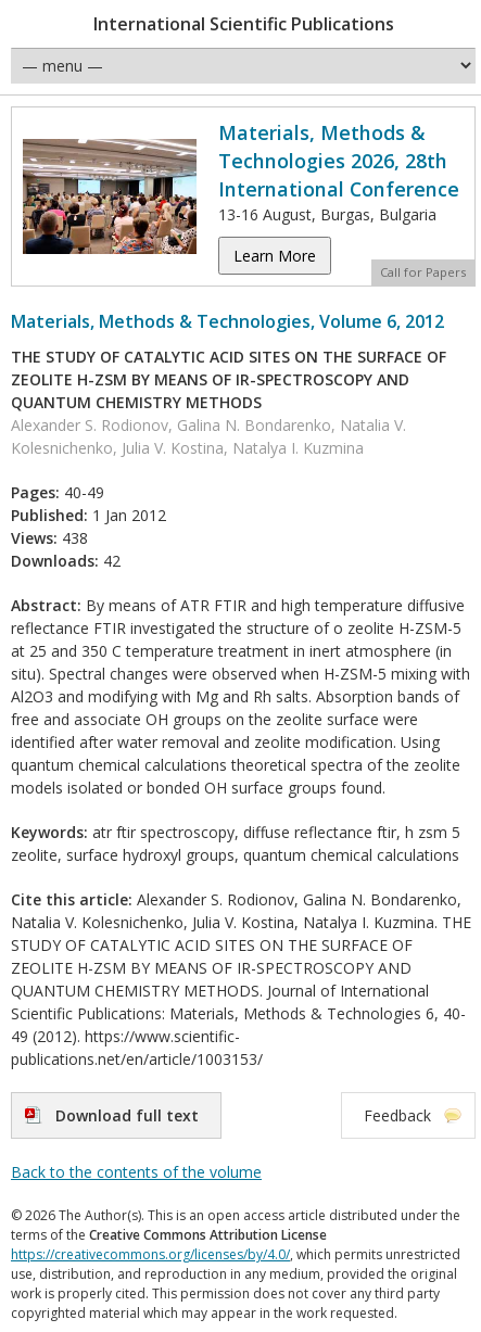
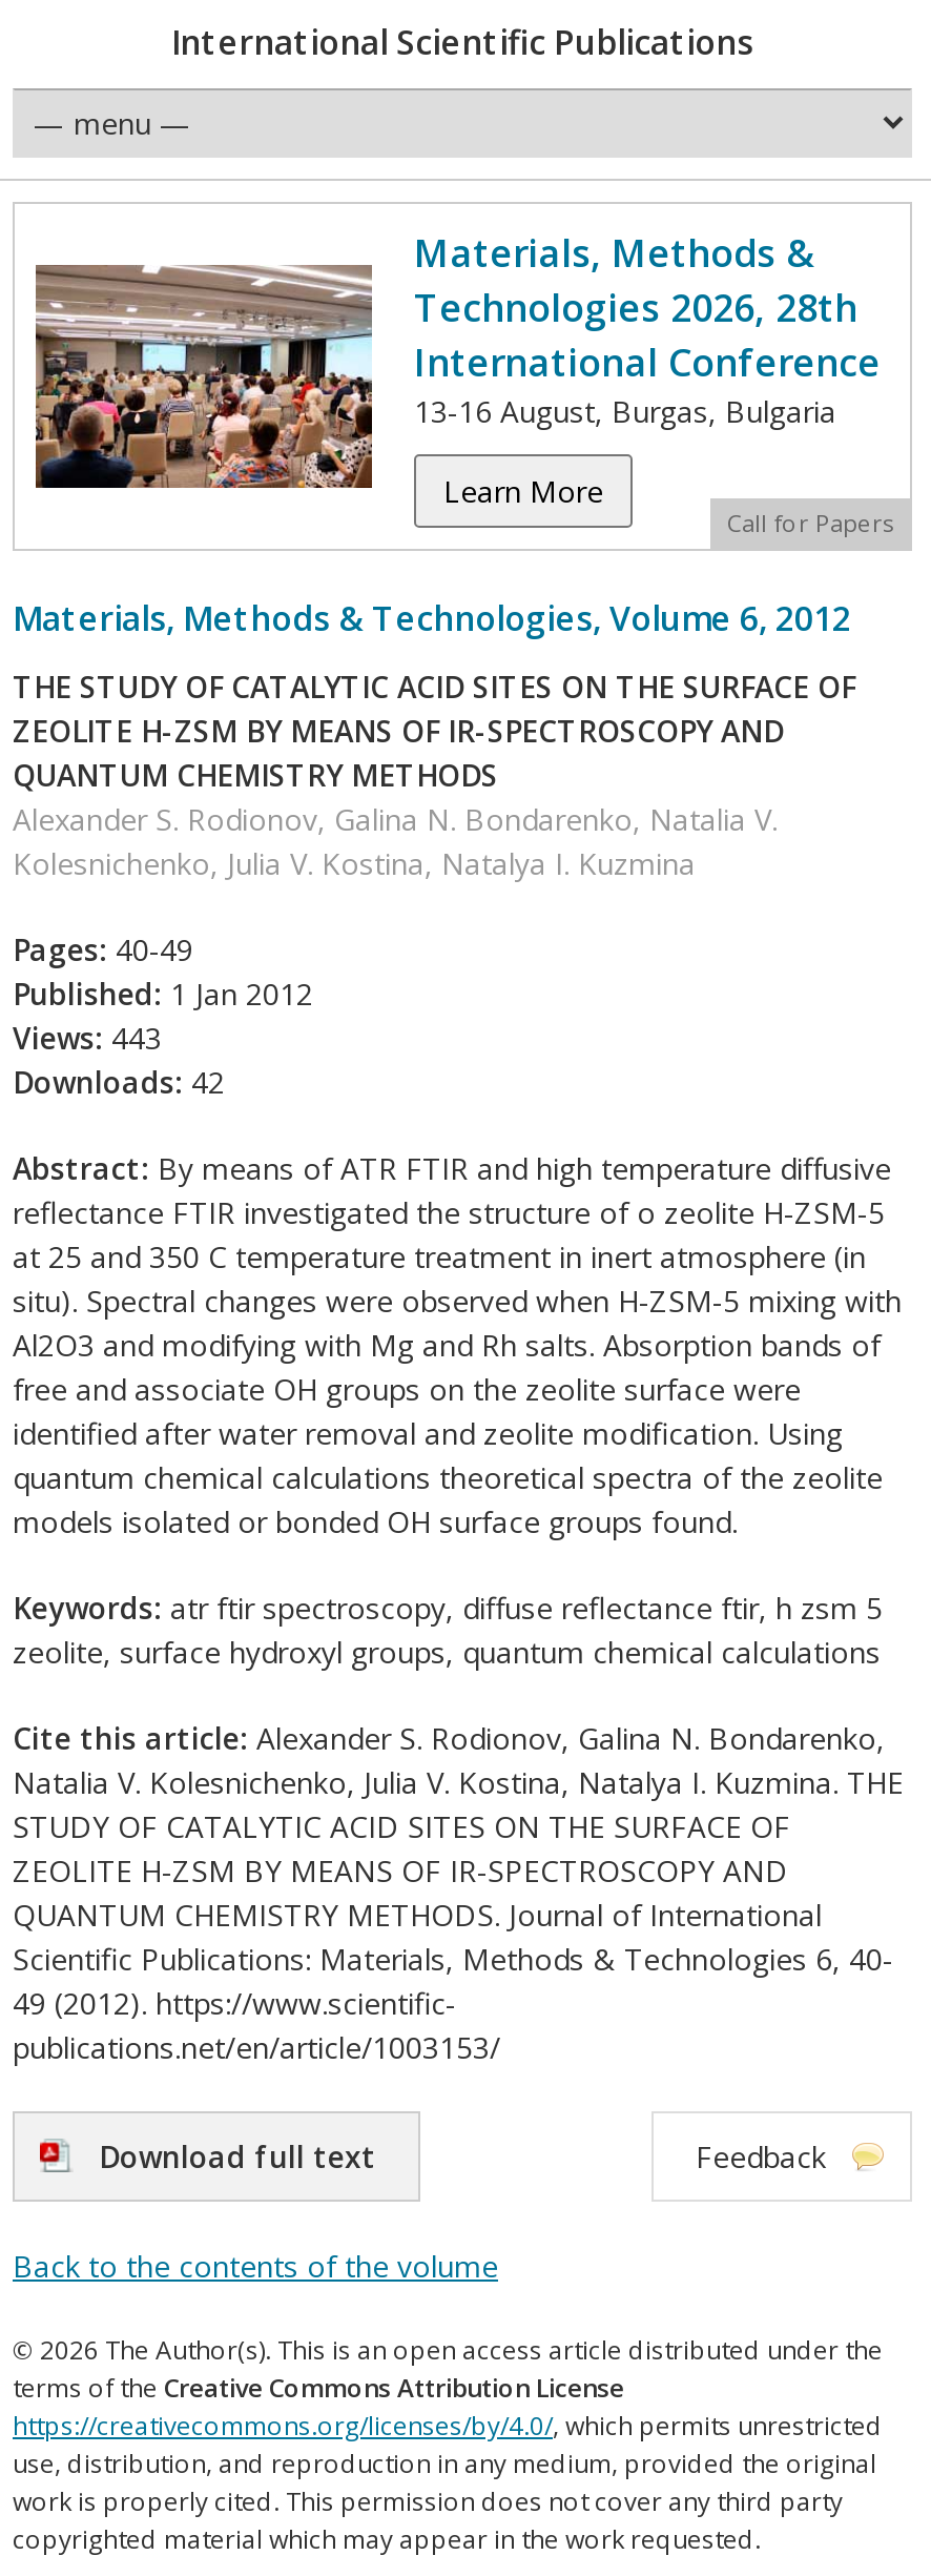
[11,528,88,548] Views: 438 -> [13,1018,162,1058] Views: 443

